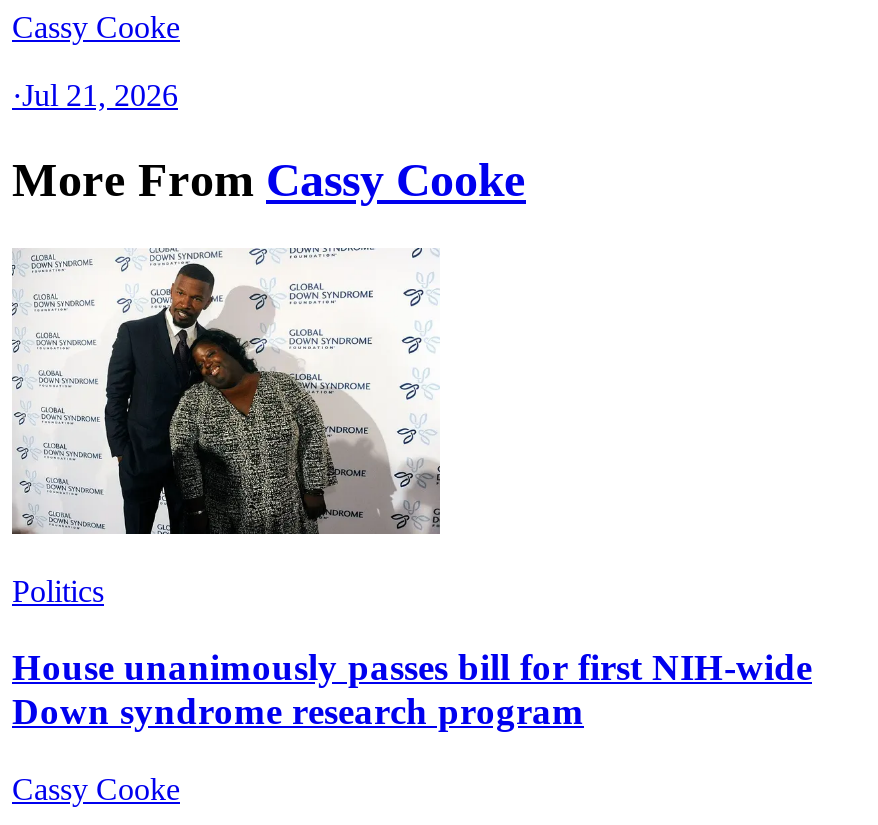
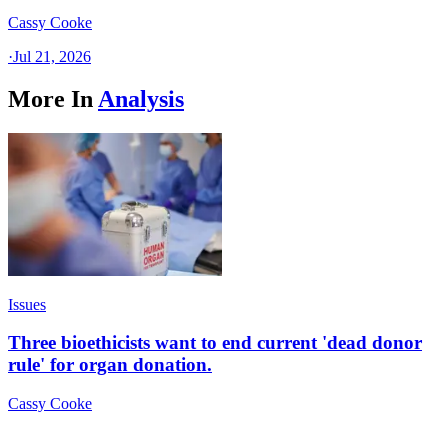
[12,153,526,205] More From Cassy Cooke -> [8,86,184,112] More In Analysis
[12,248,440,607] [image] | Politics -> [7,132,223,313] [image] | Issues
[12,647,812,733] House unanimously passes bill for first NIH-wide | Down syndrome research program -> [8,332,422,375] Three bioethicists want to end current 'dead donor | rule' for organ donation.

